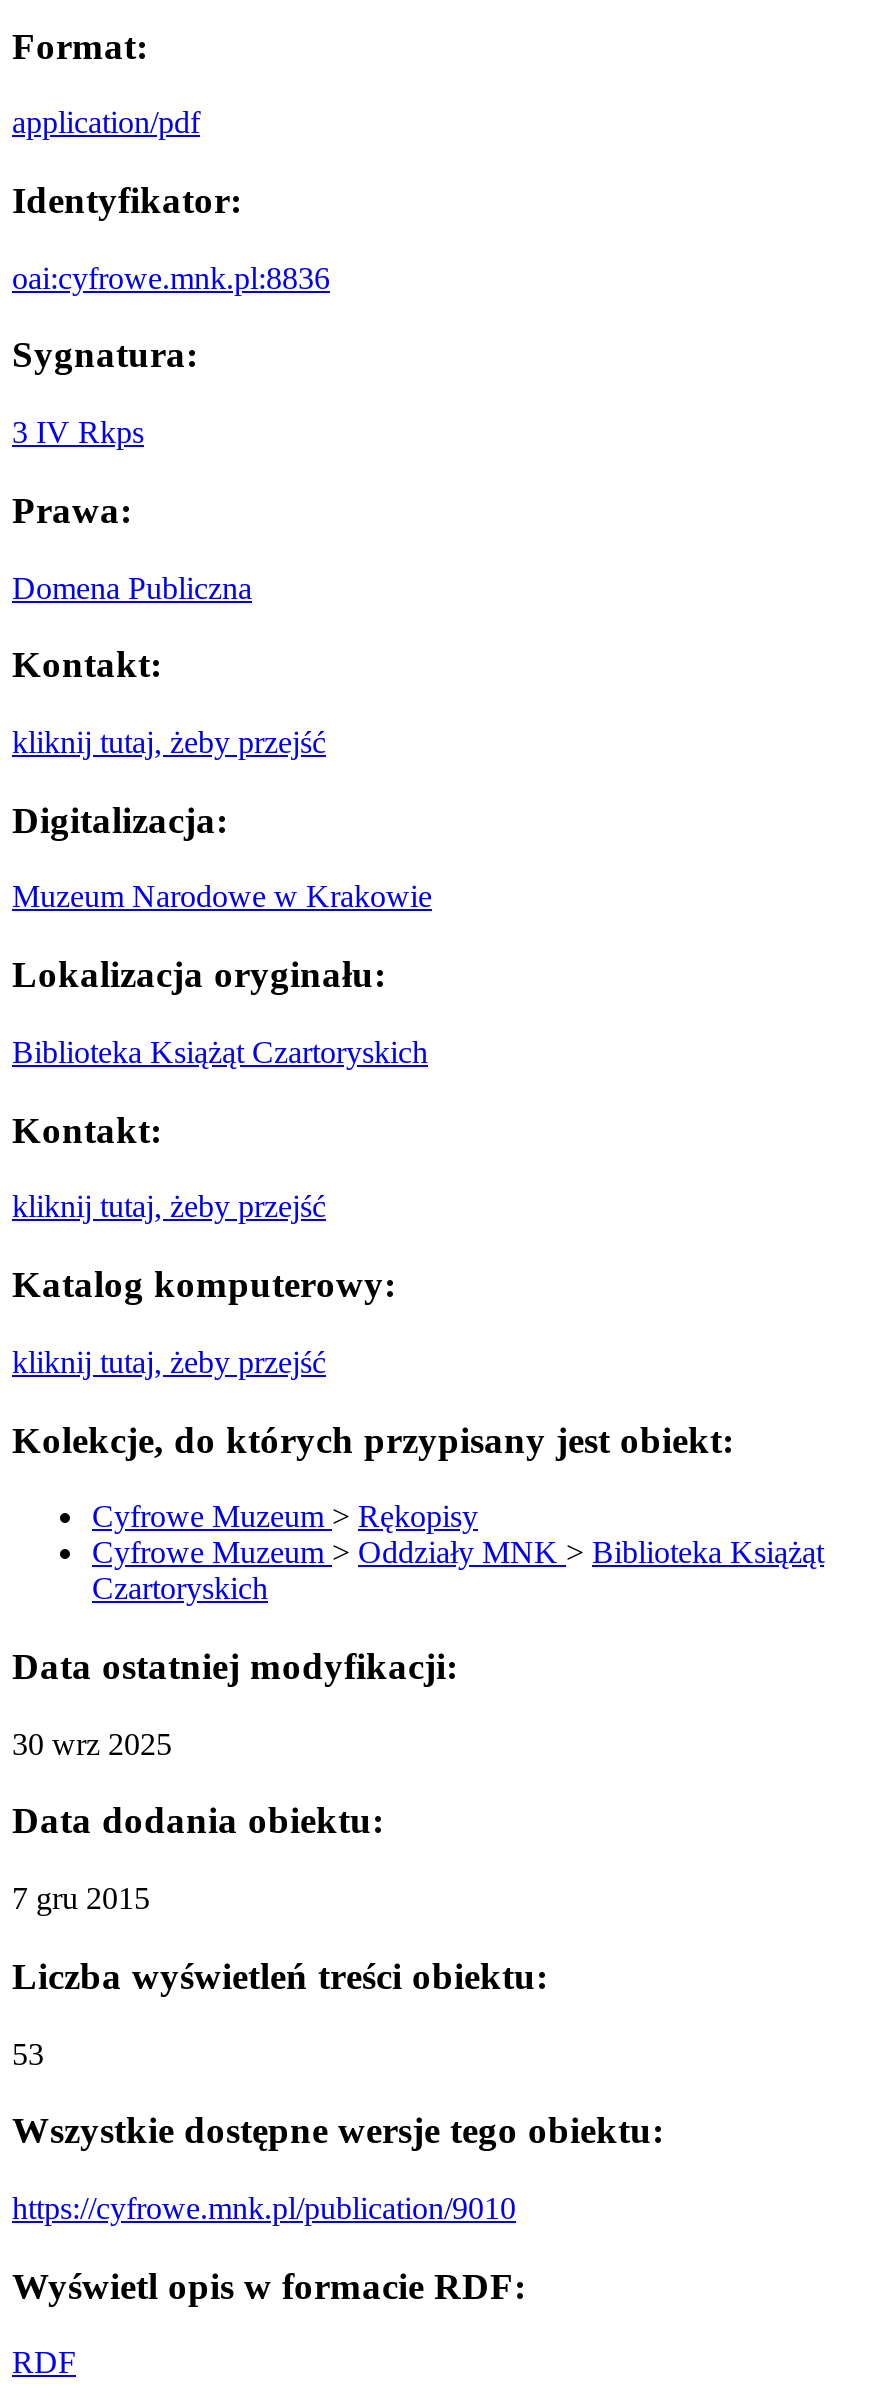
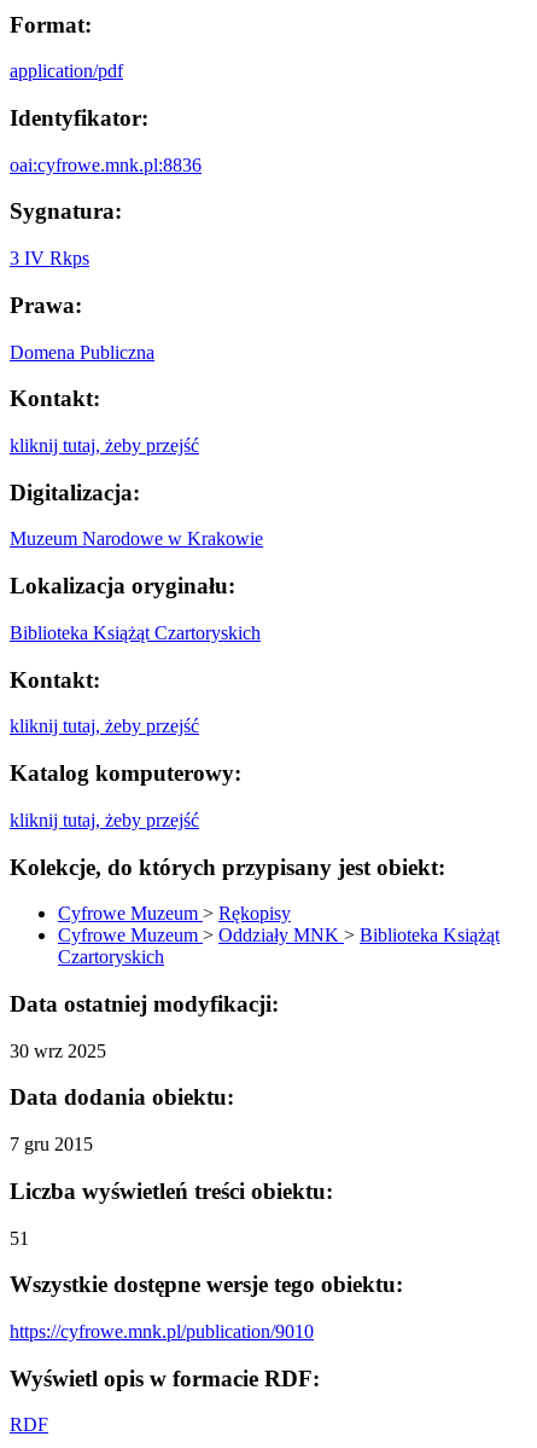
[12,2036,44,2070] 53 -> [10,1227,29,1248] 51

